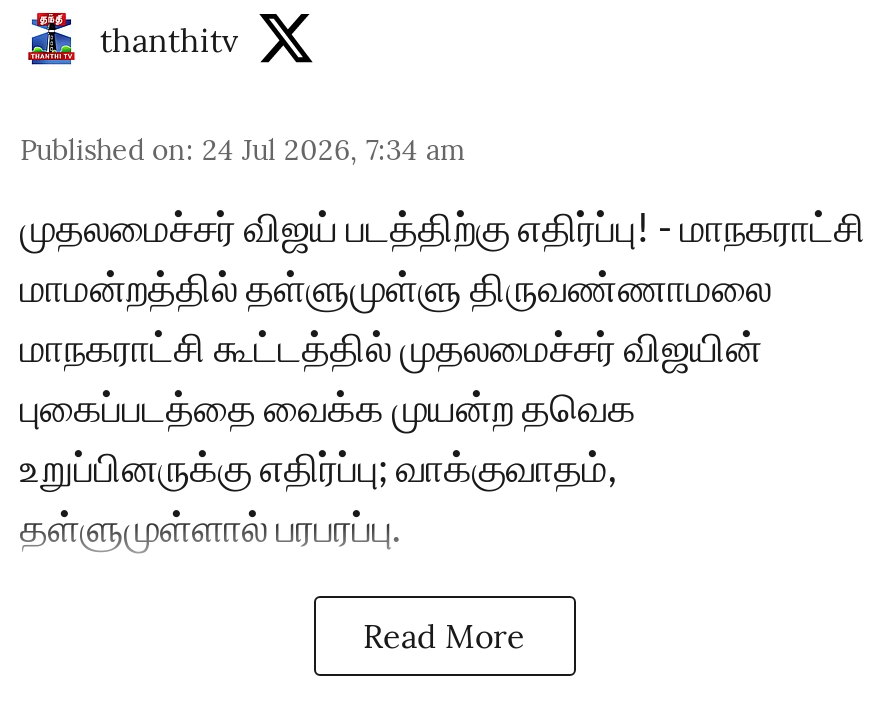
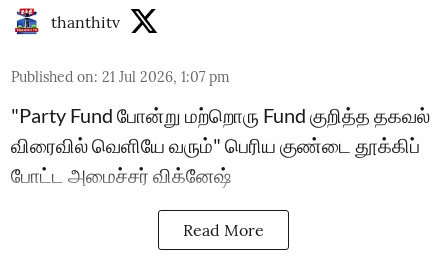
[20,132,466,168] Published on: 24 Jul 2026, 7:34 am -> [11,68,230,86] Published on: 21 Jul 2026, 1:07 pm
[20,202,866,550] முதலமைச்சர் விஜய் படத்திற்கு எதிர்ப்பு! - மாநகராட்சி | மாமன்றத்தில் தள்ளுமுள்ளு திருவண்ணாமலை | மாநகராட்சி கூட்டத்தில் முதலமைச்சர் விஜயின் | புகைப்படத்தை வைக்க முயன்ற தவெக | உறுப்பினருக்கு எதிர்ப்பு; வாக்குவாதம், | தள்ளுமுள்ளால் பரபரப்பு. -> [11,103,430,187] "Party Fund போன்று மற்றொரு Fund குறித்த தகவல் | விரைவில் வெளியே வரும்" பெரிய குண்டை தூக்கிப் | போட்ட அமைச்சர் விக்னேஷ்

